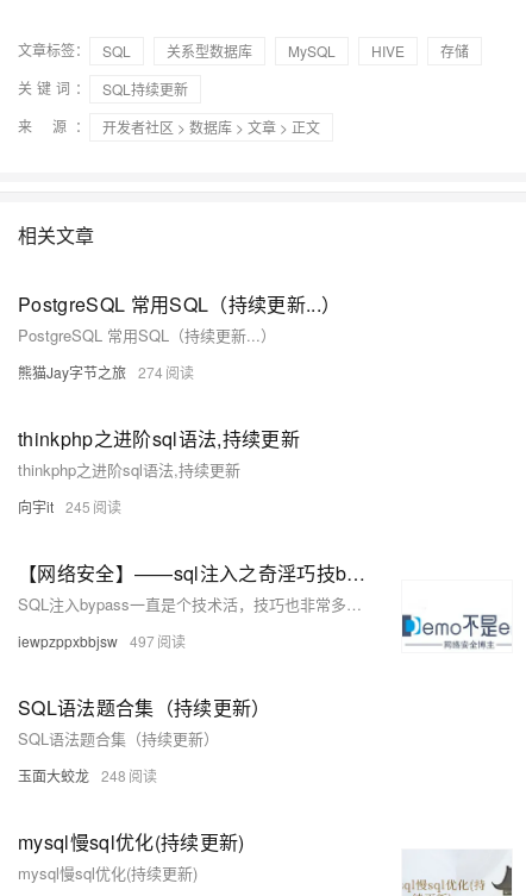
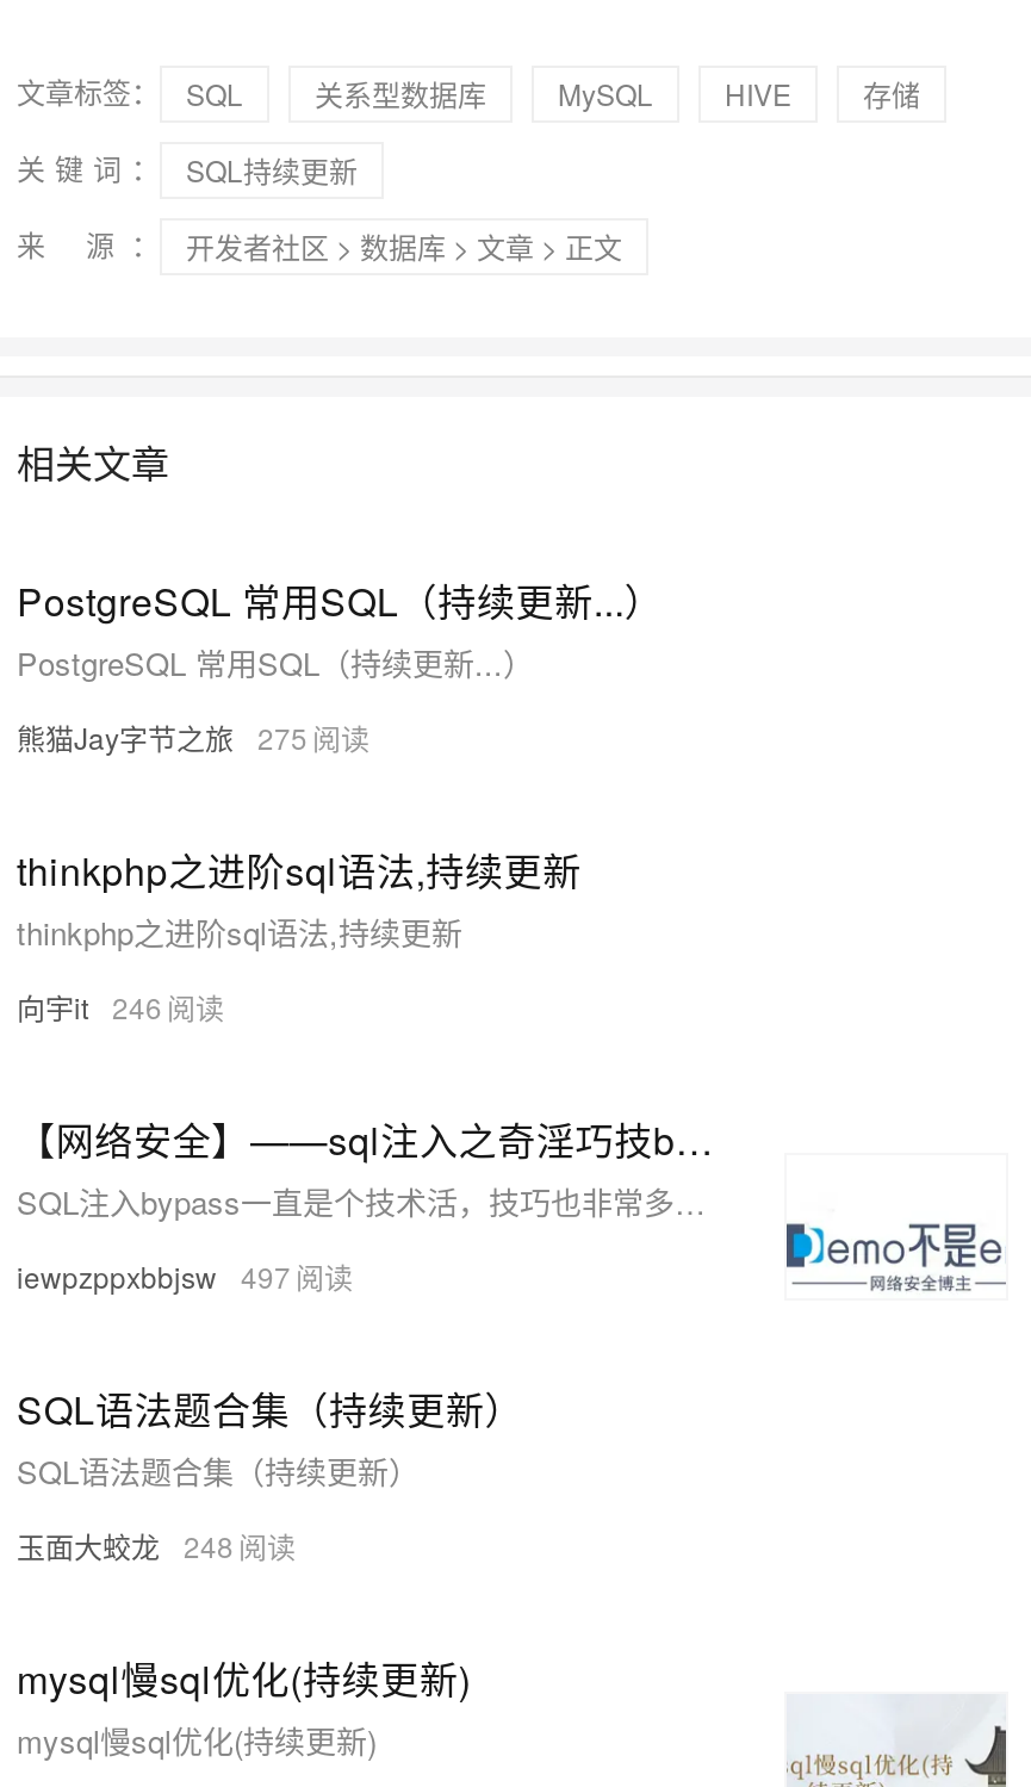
[18,362,163,382] 熊猫Jay字节之旅 274 -> [17,716,308,757] 熊猫Jay字节之旅 275
[18,496,90,516] 向宇it 245 -> [17,986,162,1026] 向宇it 246

